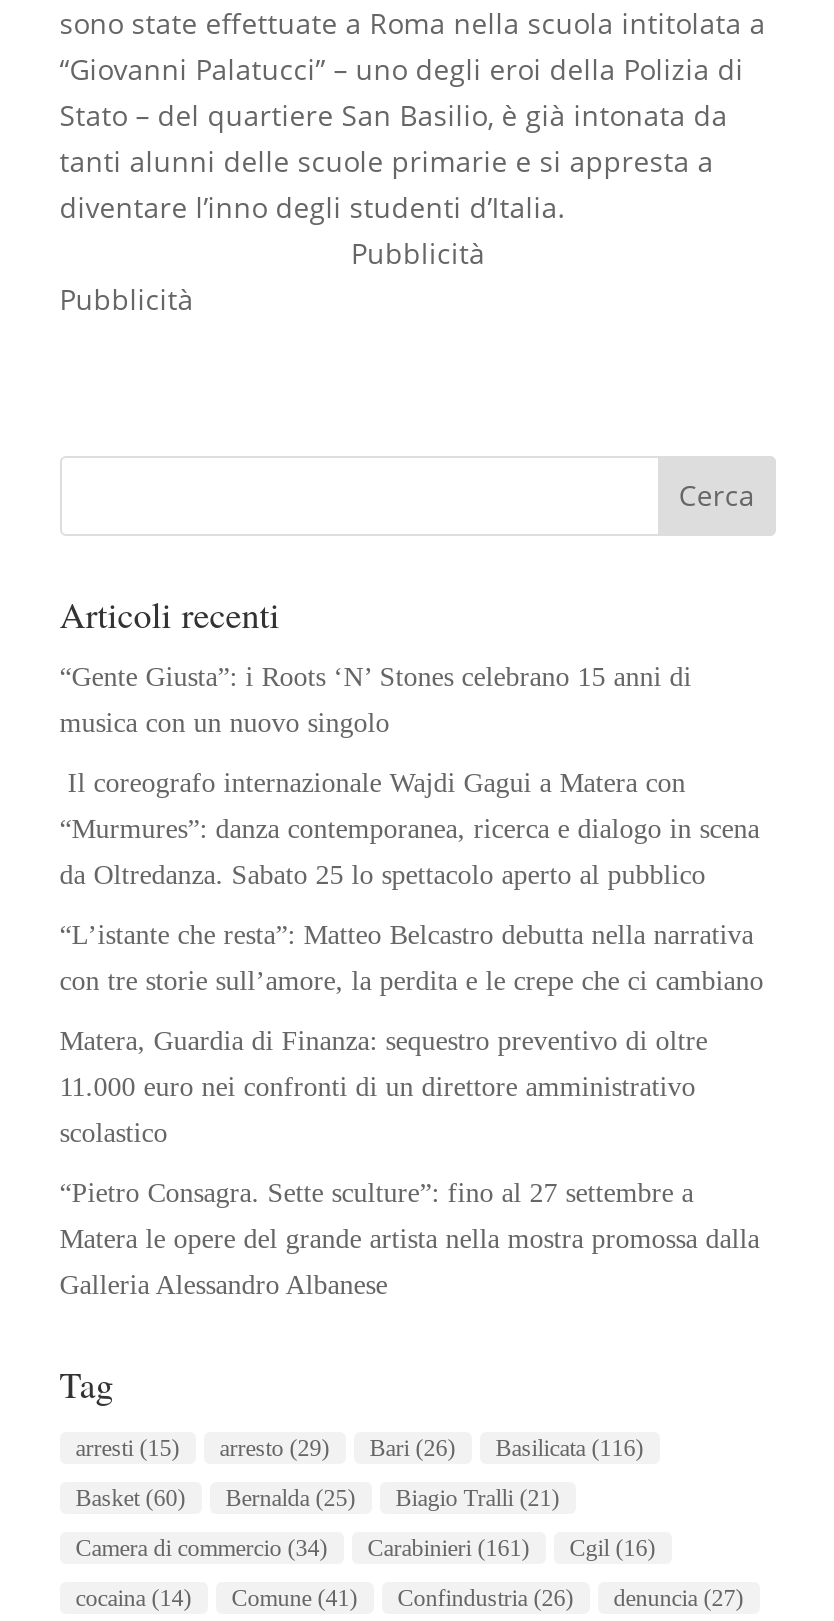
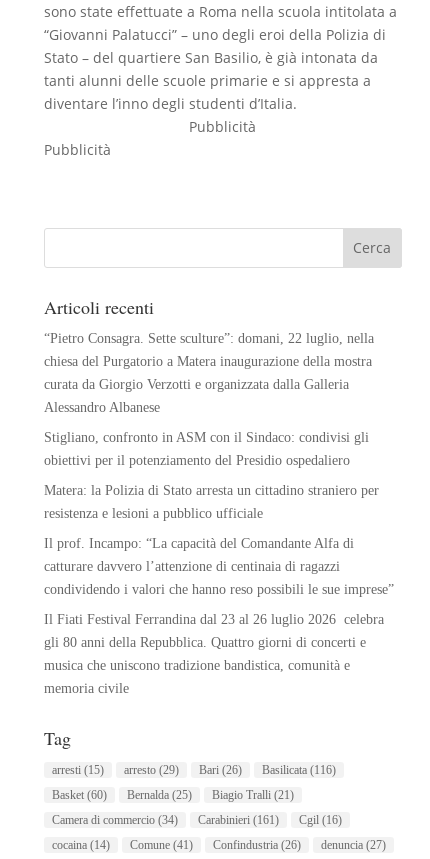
[60,661,764,1299] “Gente Giusta”: i Roots ‘N’ Stones celebrano 15 anni di | musica con un nuovo singolo | Il coreografo internazionale Wajdi Gagui a Matera con | “Murmures”: danza contemporanea, ricerca e dialogo in scena | da Oltredanza. Sabato 25 lo spettacolo aperto al pubblico | “L’istante che resta”: Matteo Belcastro debutta nella narrativa | con tre storie sull’amore, la perdita e le crepe che ci cambiano | Matera, Guardia di Finanza: sequestro preventivo di oltre | 11.000 euro nei confronti di un direttore amministrativo | scolastico | “Pietro Consagra. Sette sculture”: fino al 27 settembre a | Matera le opere del grande artista nella mostra promossa dalla | Galleria Alessandro Albanese -> [44,331,394,696] “Pietro Consagra. Sette sculture”: domani, 22 luglio, nella | chiesa del Purgatorio a Matera inaugurazione della mostra | curata da Giorgio Verzotti e organizzata dalla Galleria | Alessandro Albanese | Stigliano, confronto in ASM con il Sindaco: condivisi gli | obiettivi per il potenziamento del Presidio ospedaliero | Matera: la Polizia di Stato arresta un cittadino straniero per | resistenza e lesioni a pubblico ufficiale | Il prof. Incampo: “La capacità del Comandante Alfa di | catturare davvero l’attenzione di centinaia di ragazzi | condividendo i valori che hanno reso possibili le sue imprese” | Il Fiati Festival Ferrandina dal 23 al 26 luglio 2026 celebra | gli 80 anni della Repubblica. Quattro giorni di concerti e | musica che uniscono tradizione bandistica, comunità e | memoria civile

